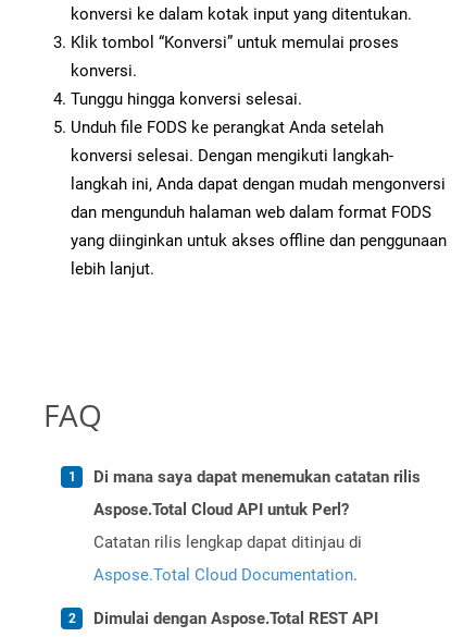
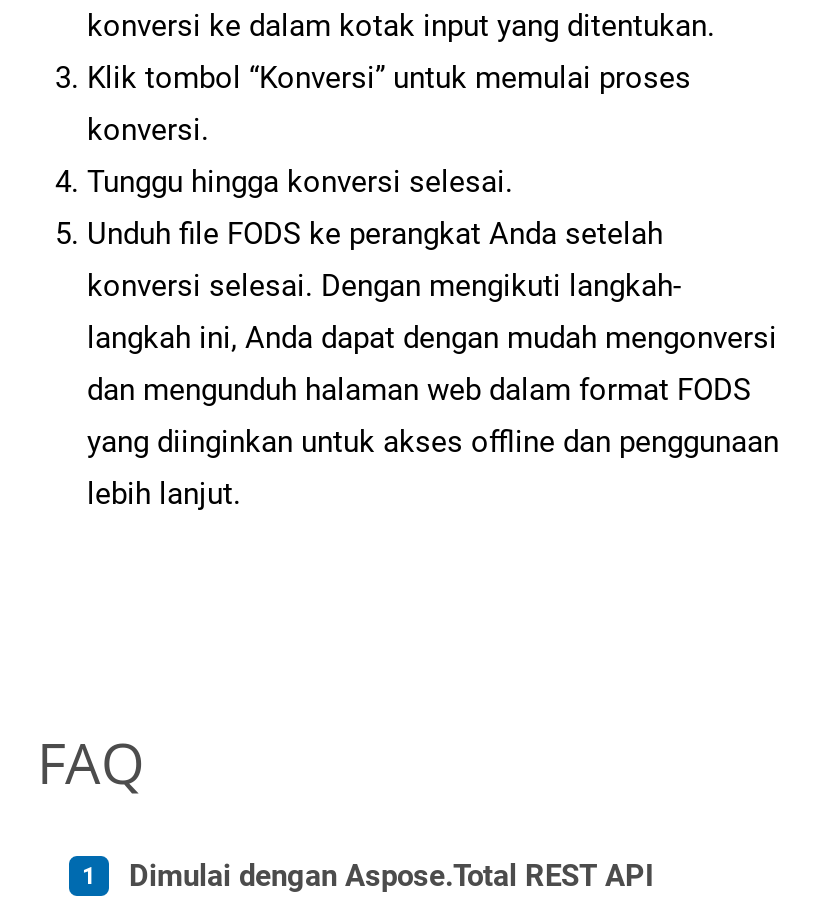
[93,467,421,585] Di mana saya dapat menemukan catatan rilis | Aspose.Total Cloud API untuk Perl? | Catatan rilis lengkap dapat ditinjau di | Aspose.Total Cloud Documentation. -> none

